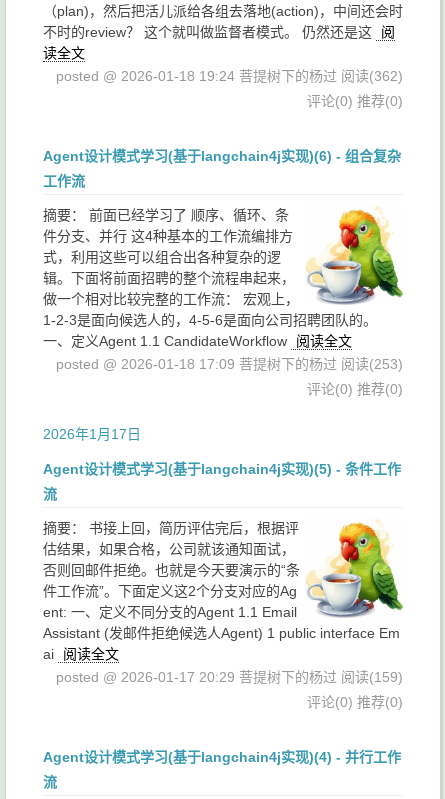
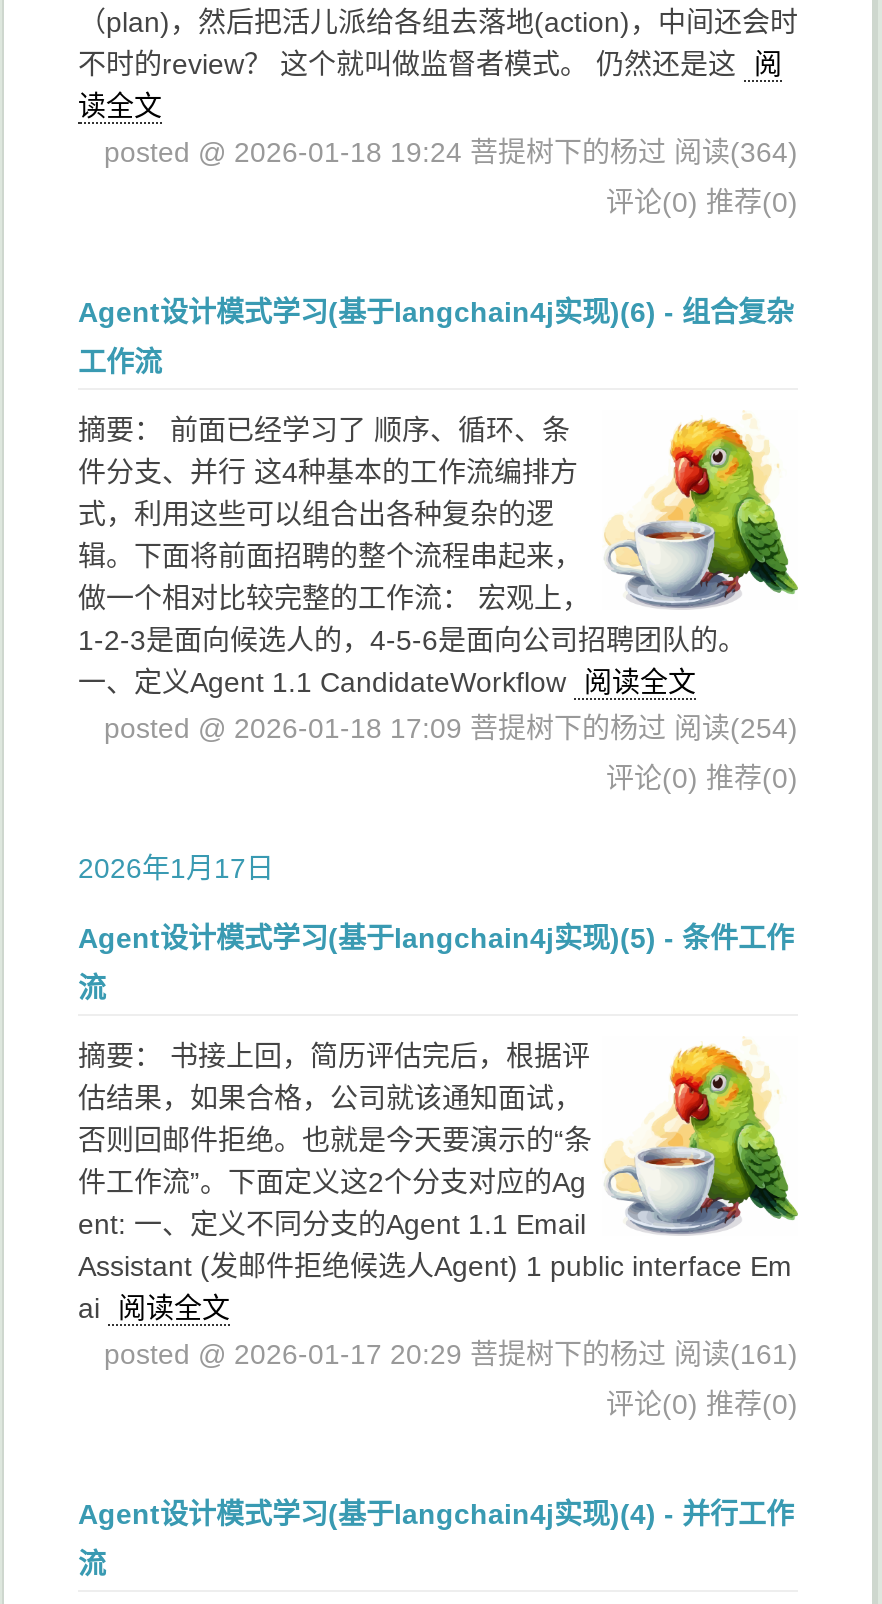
[56,68,403,84] posted @ 2026-01-18 19:24 菩提树下的杨过阅读(362) -> [104,136,798,168] posted @ 2026-01-18 19:24 菩提树下的杨过阅读(364)
[56,356,403,372] posted @ 2026-01-18 17:09 菩提树下的杨过阅读(253) -> [104,712,798,744] posted @ 2026-01-18 17:09 菩提树下的杨过阅读(254)
[56,669,403,685] posted @ 2026-01-17 20:29 菩提树下的杨过阅读(159) -> [104,1338,798,1370] posted @ 2026-01-17 20:29 菩提树下的杨过阅读(161)

